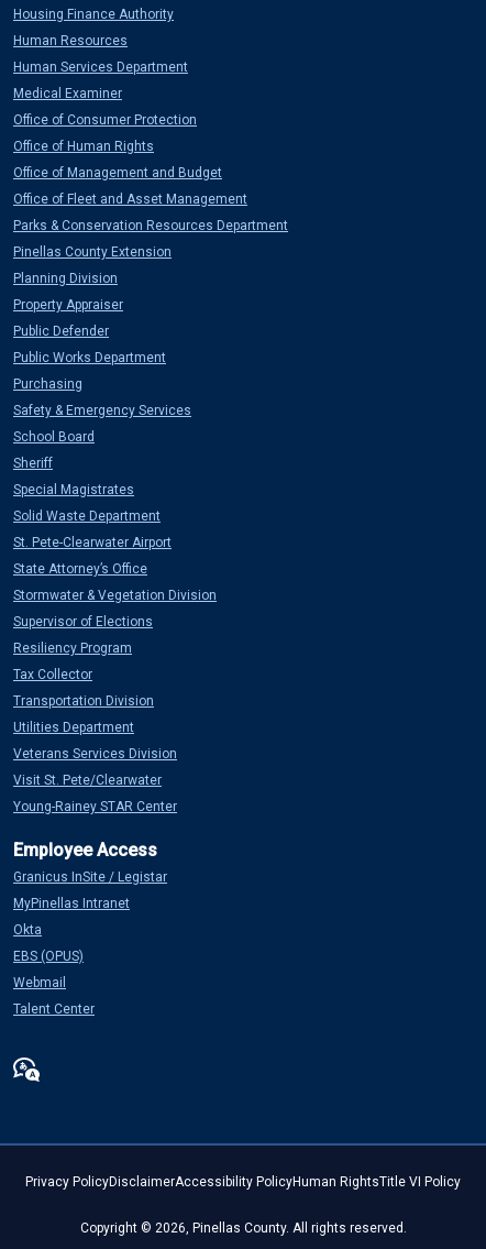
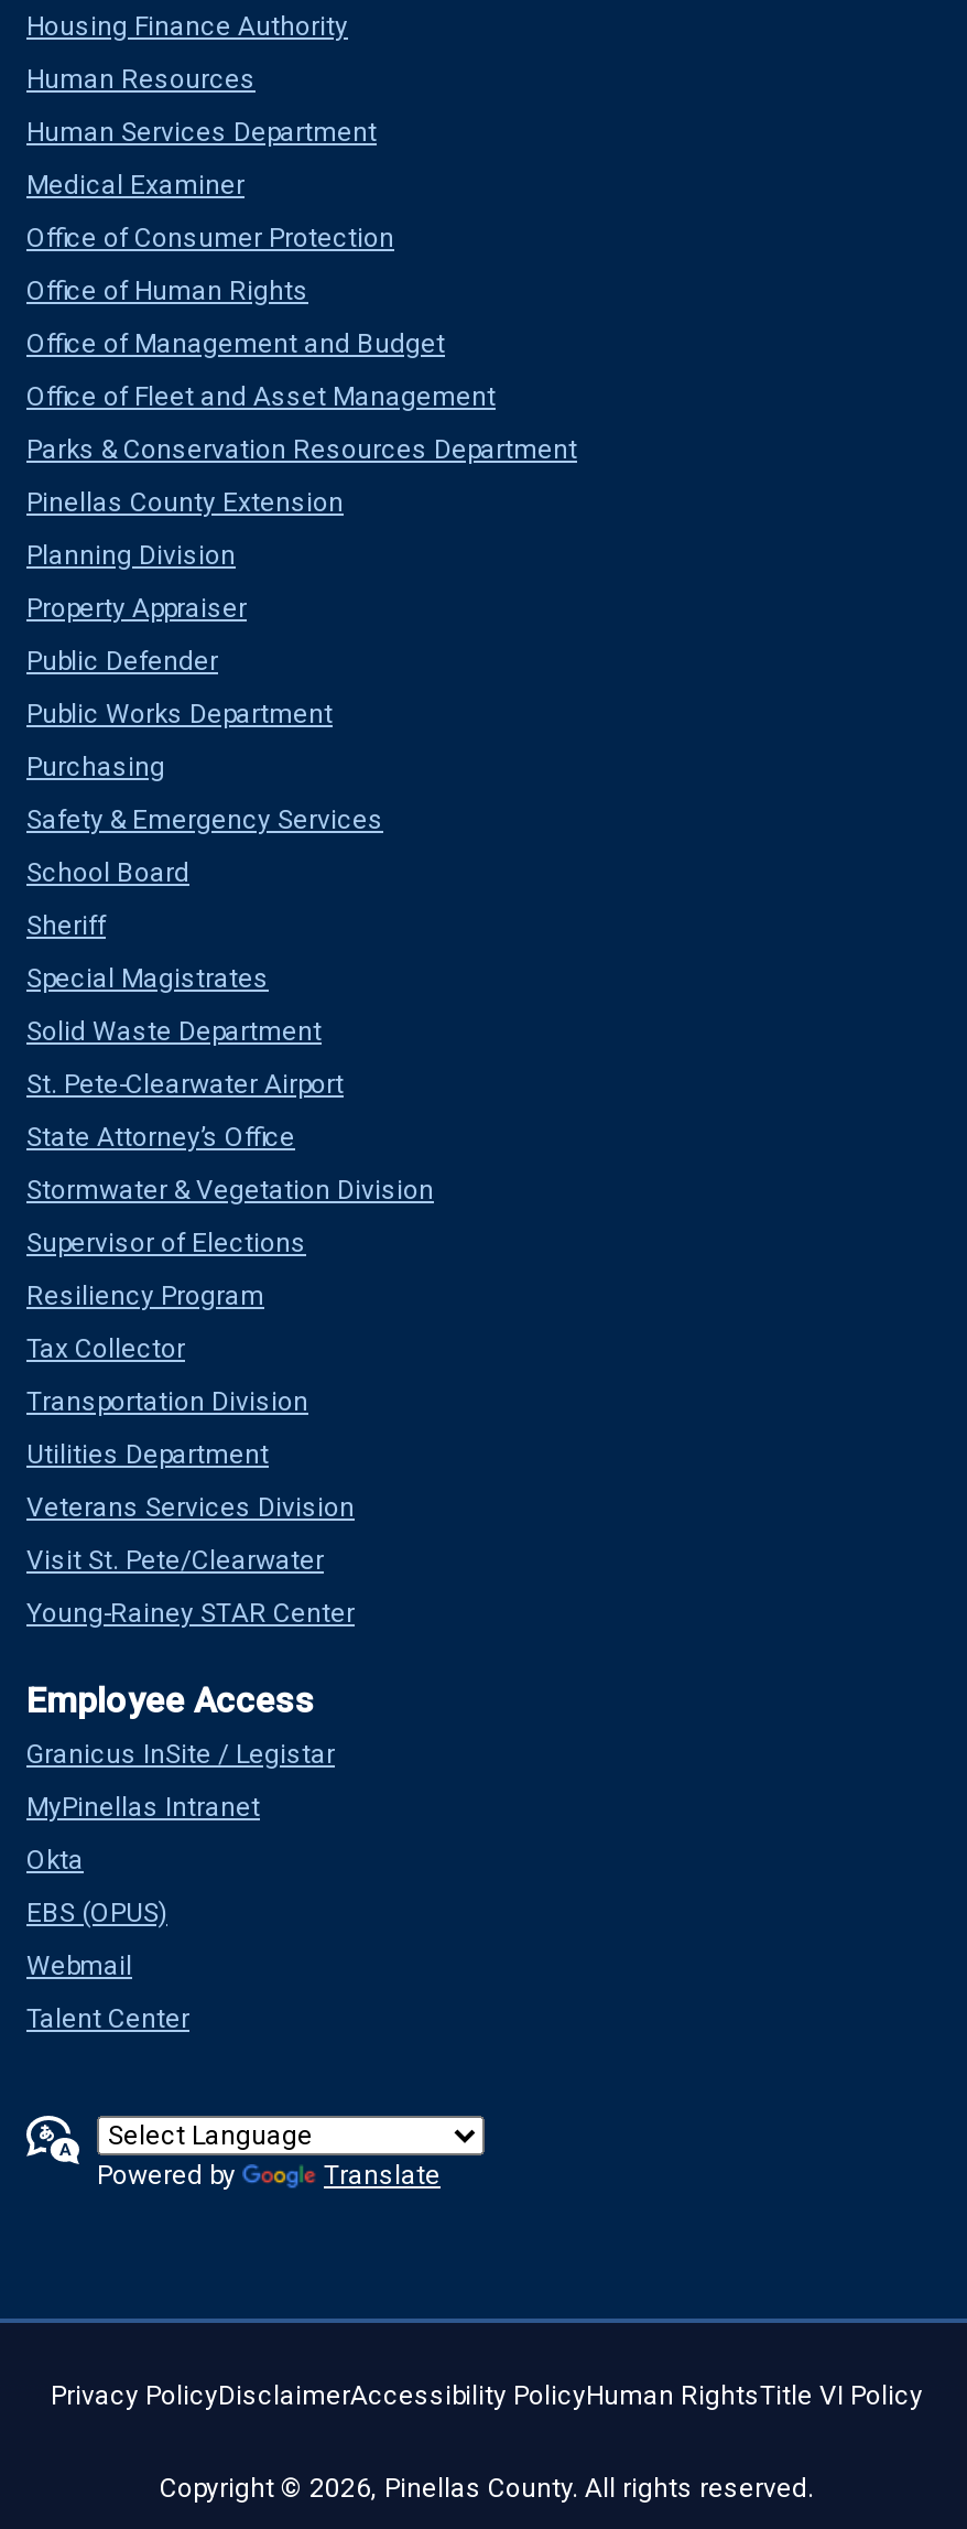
none -> [97,2161,441,2192] Powered by | Translate

